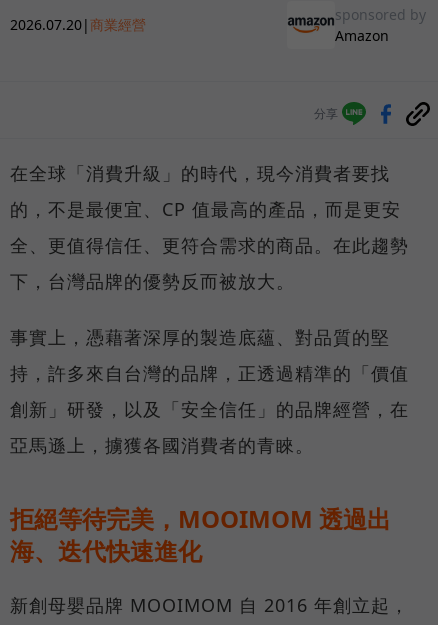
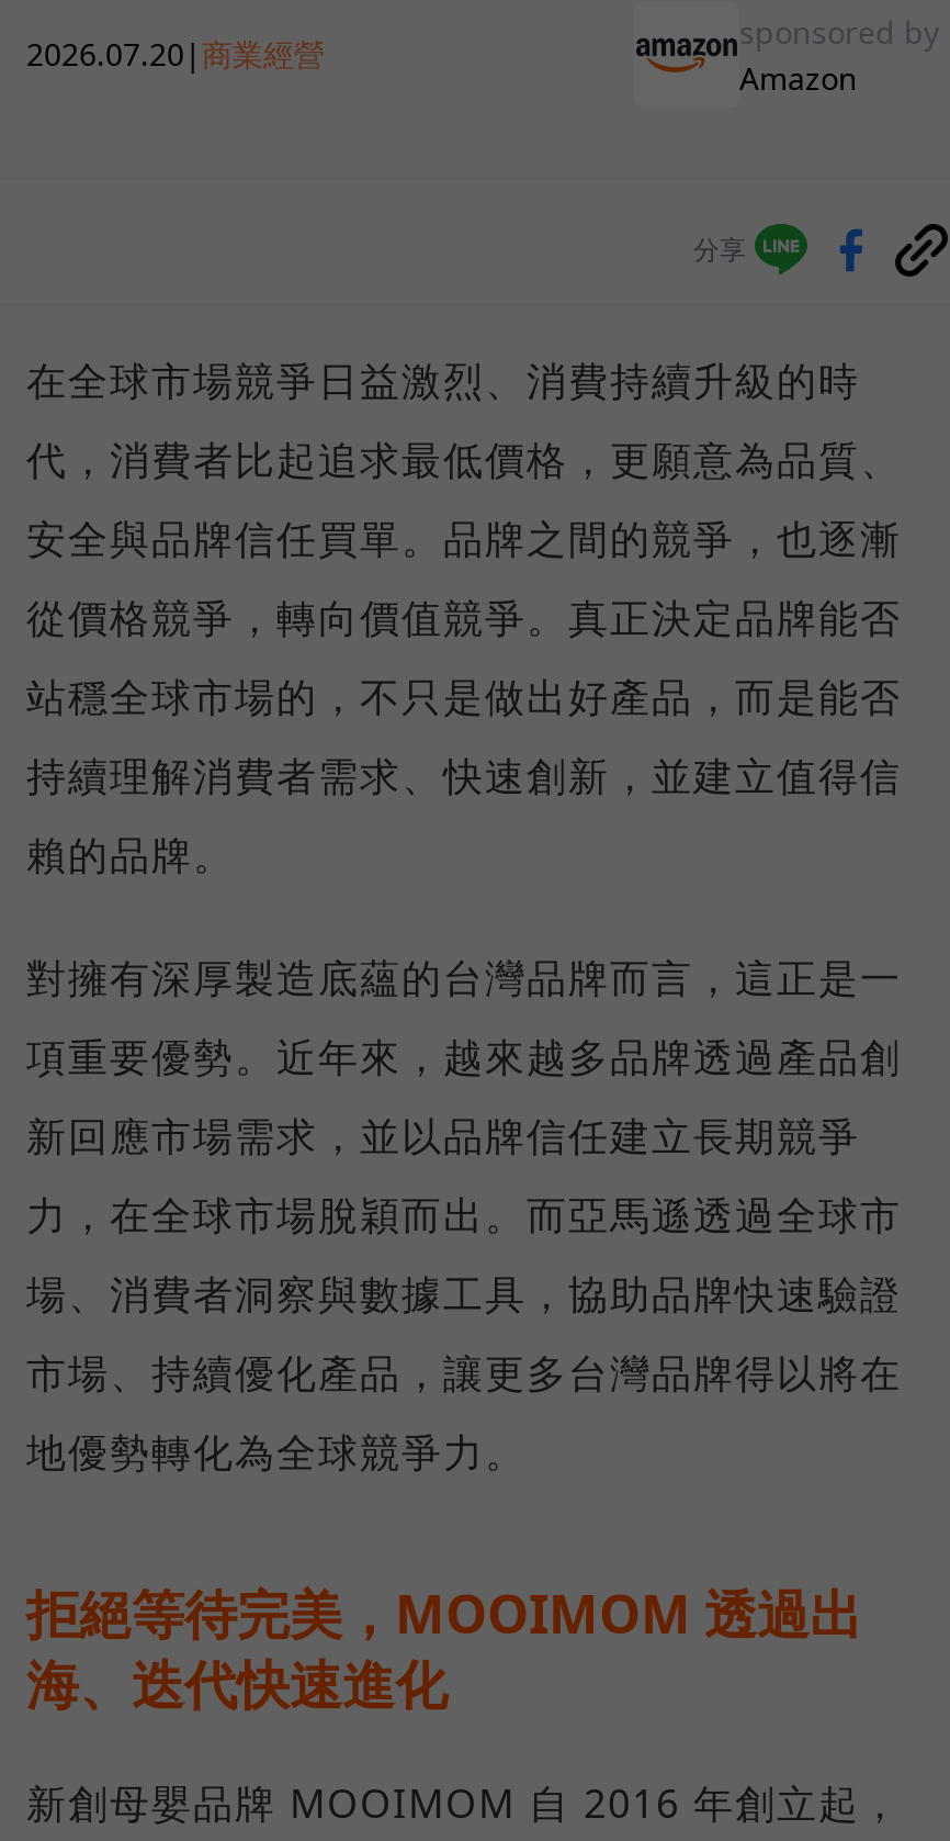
[10,161,409,457] 在全球「消費升級」的時代，現今消費者要找 | 的，不是最便宜、CP 值最高的產品，而是更安 | 全、更值得信任、更符合需求的商品。在此趨勢 | 下，台灣品牌的優勢反而被放大。 | 事實上，憑藉著深厚的製造底蘊、對品質的堅 | 持，許多來自台灣的品牌，正透過精準的「價值 | 創新」研發，以及「安全信任」的品牌經營，在 | 亞馬遜上，擄獲各國消費者的青睞。 -> [26,353,902,1477] 在全球市場競爭日益激烈、消費持續升級的時 | 代，消費者比起追求最低價格，更願意為品質、 | 安全與品牌信任買單。品牌之間的競爭，也逐漸 | 從價格競爭，轉向價值競爭。真正決定品牌能否 | 站穩全球市場的，不只是做出好產品，而是能否 | 持續理解消費者需求、快速創新，並建立值得信 | 賴的品牌。 | 對擁有深厚製造底蘊的台灣品牌而言，這正是一 | 項重要優勢。近年來，越來越多品牌透過產品創 | 新回應市場需求，並以品牌信任建立長期競爭 | 力，在全球市場脫穎而出。而亞馬遜透過全球市 | 場、消費者洞察與數據工具，協助品牌快速驗證 | 市場、持續優化產品，讓更多台灣品牌得以將在 | 地優勢轉化為全球競爭力。

